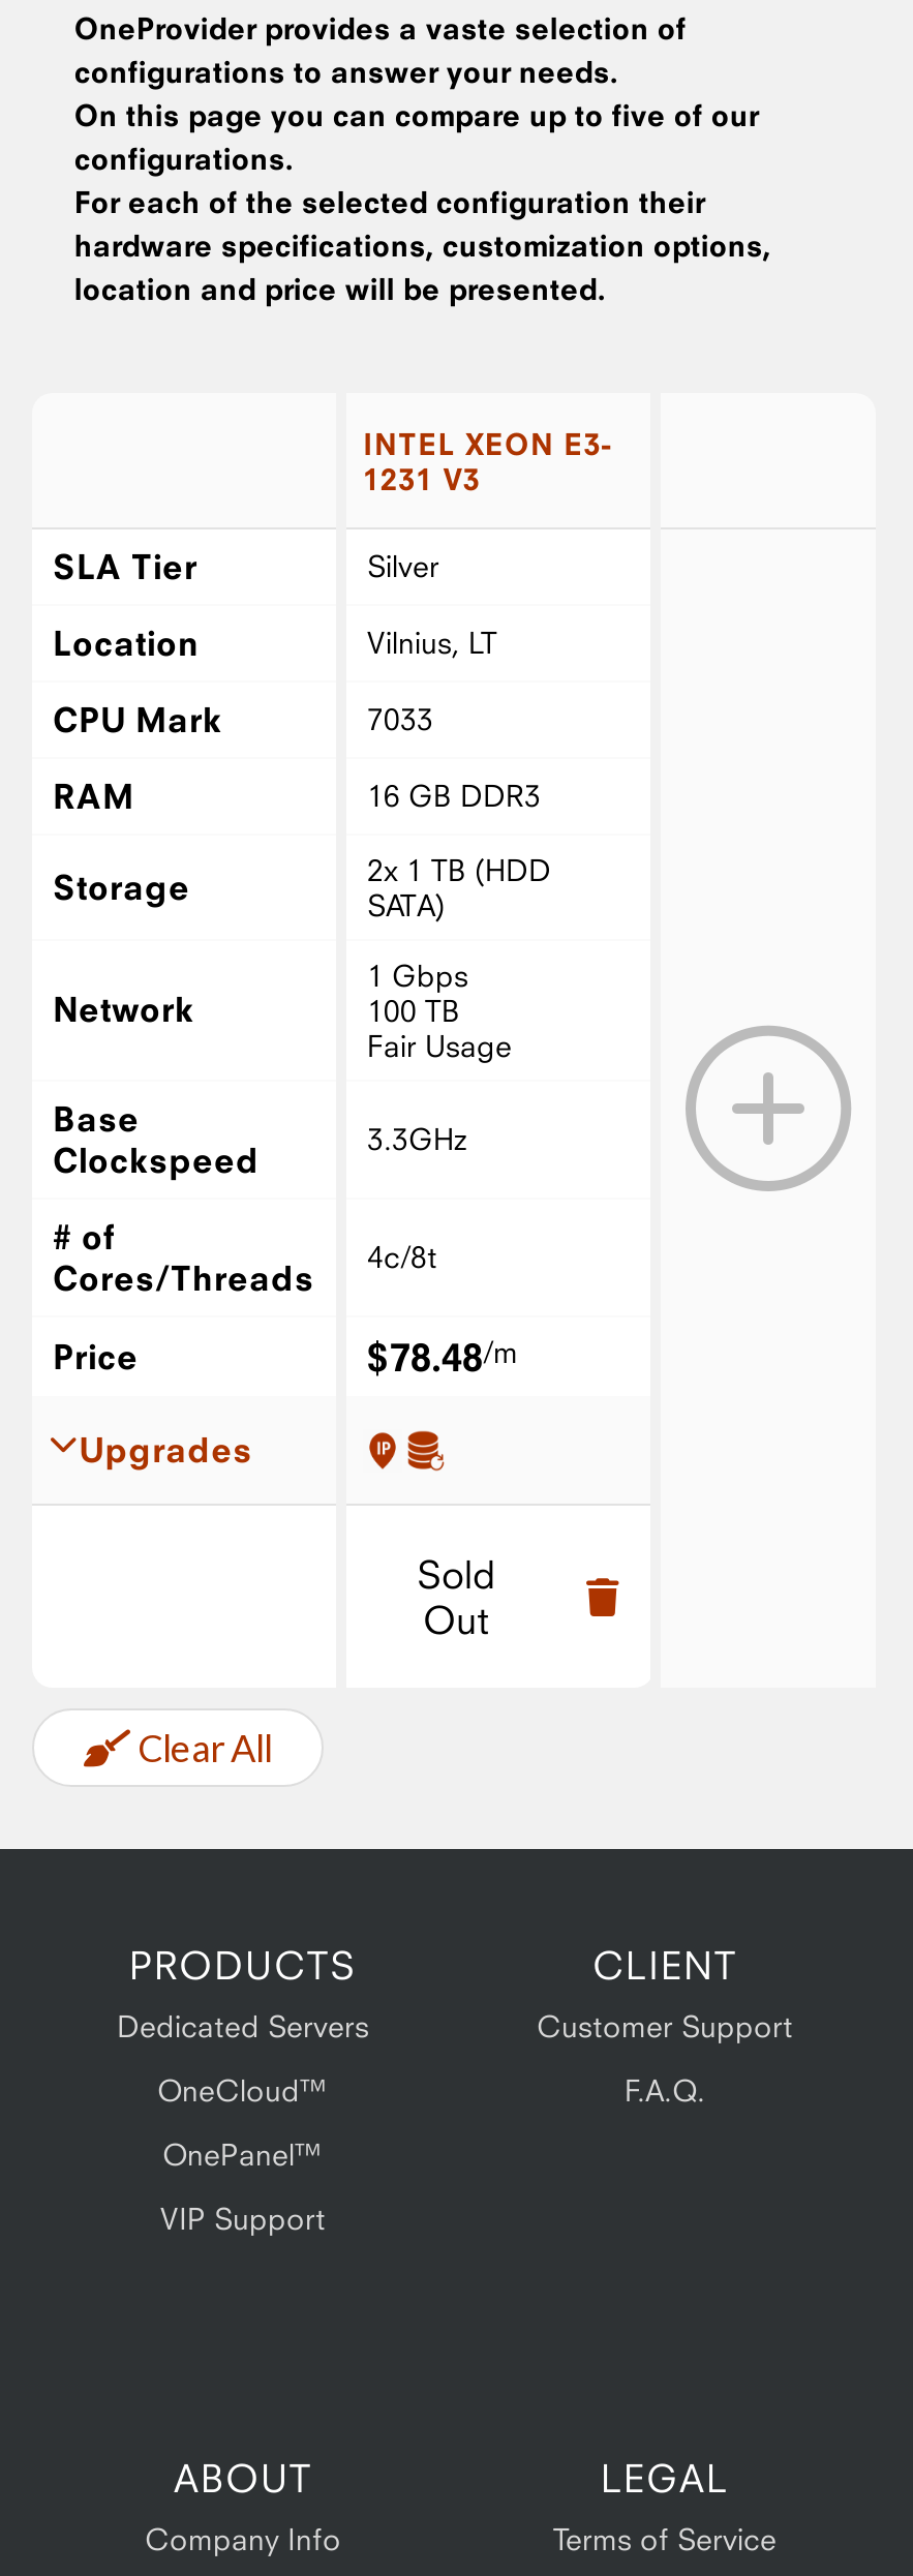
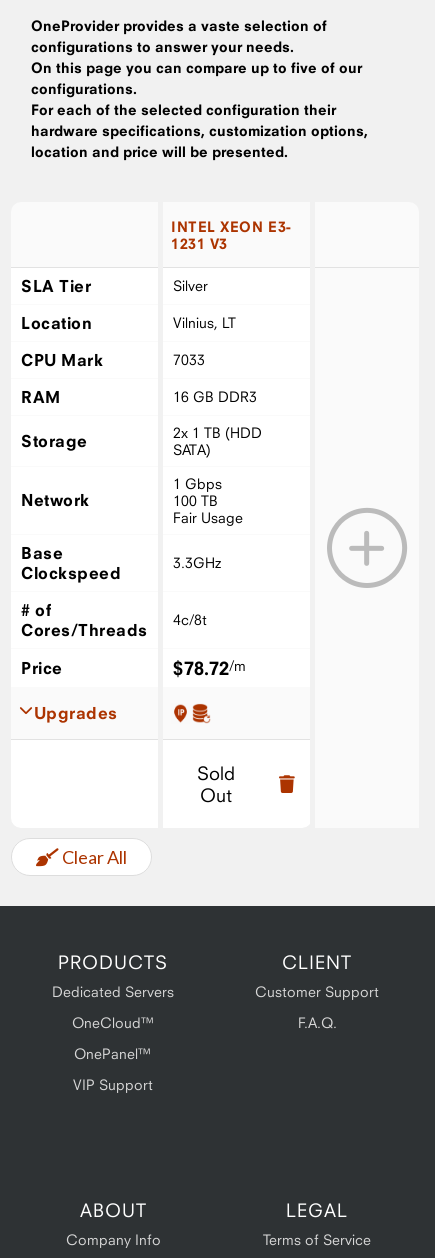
[367,1333,518,1378] $78.48/m -> [173,656,246,678] $78.72/m

